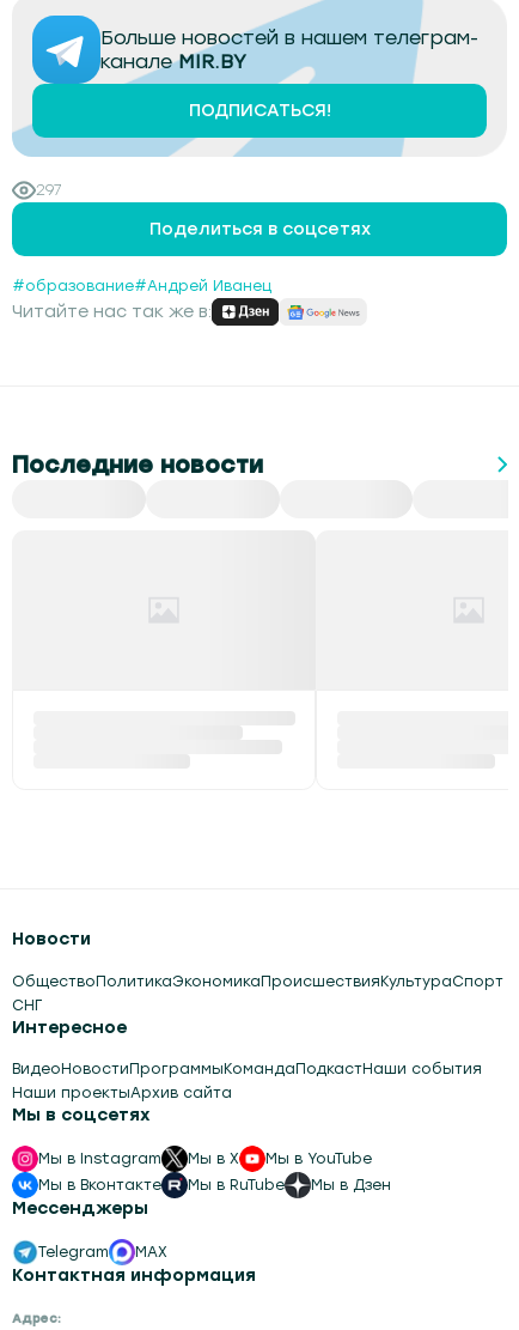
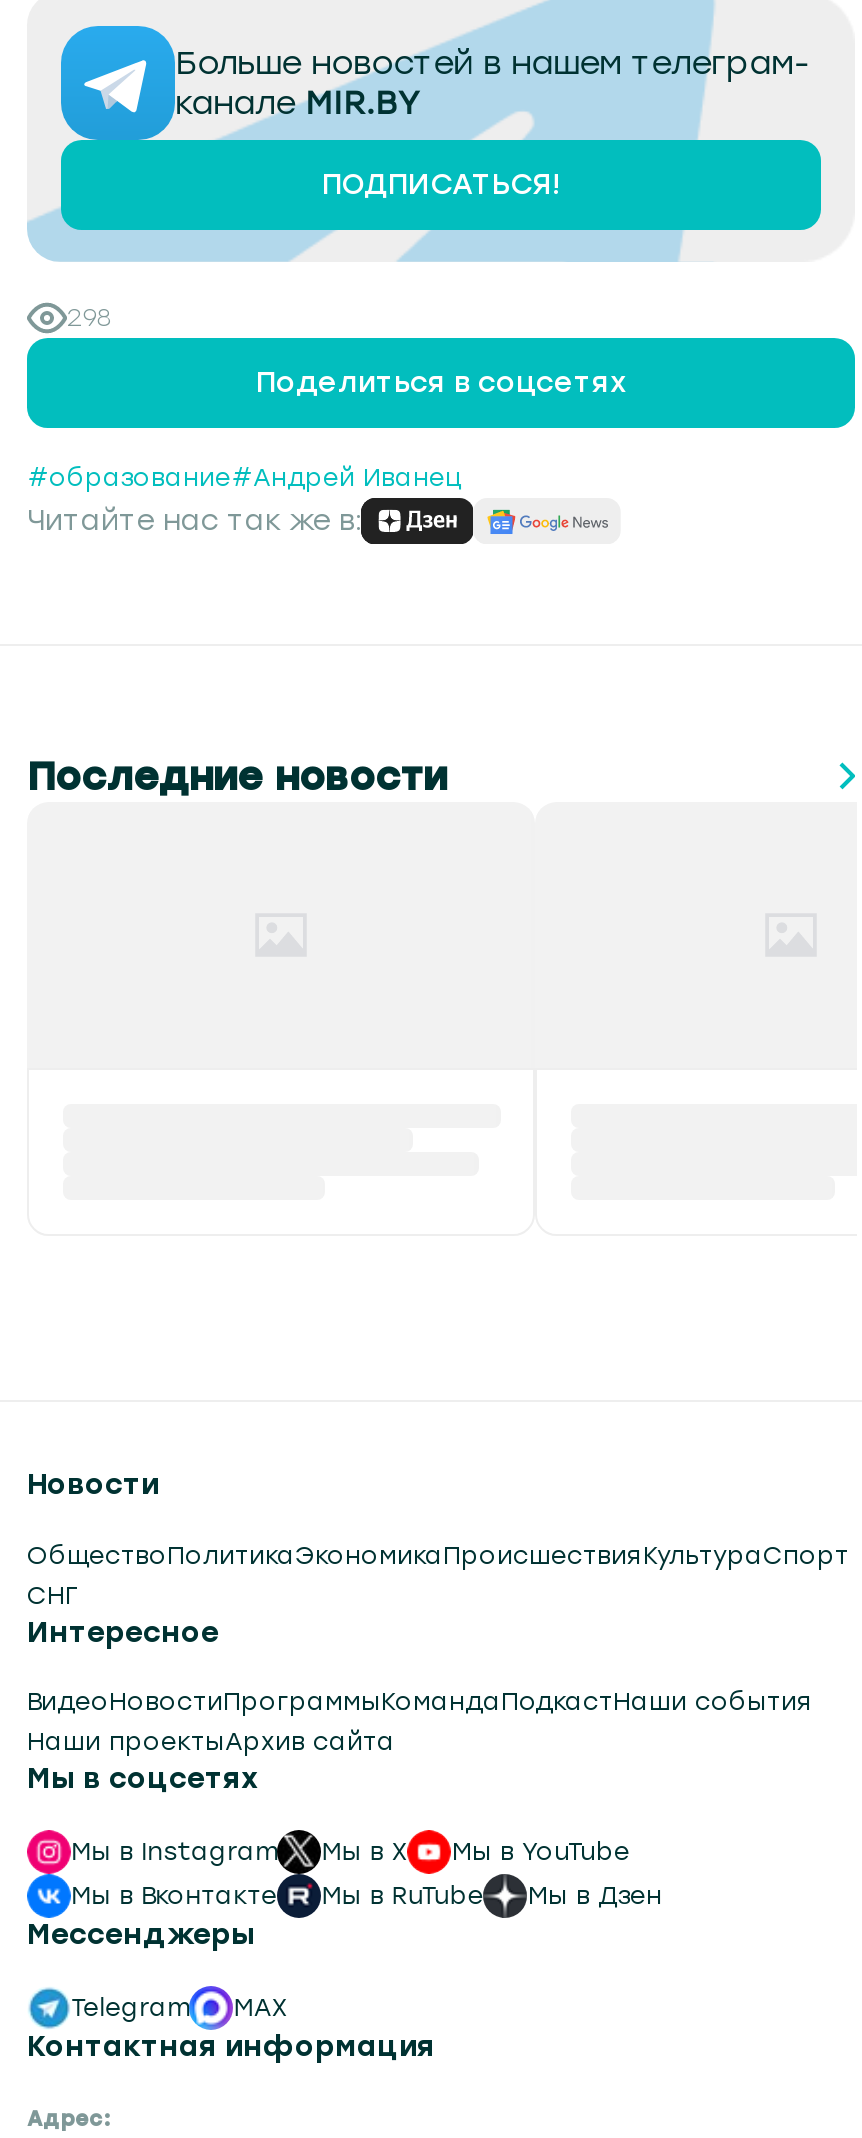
[36,181,62,199] 297 -> [67,302,109,332] 298

